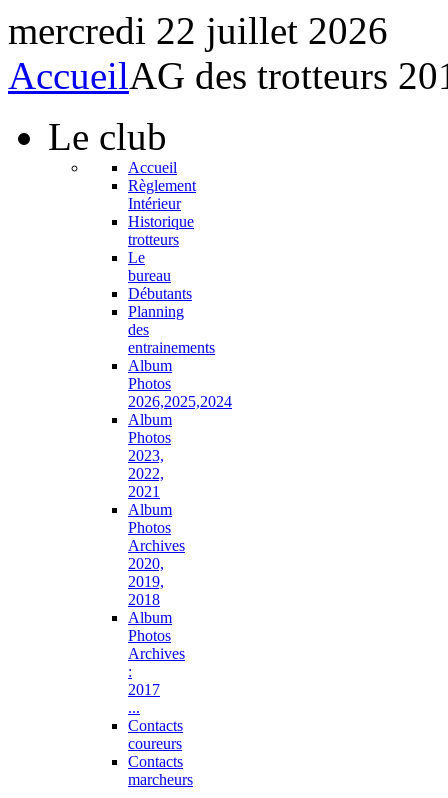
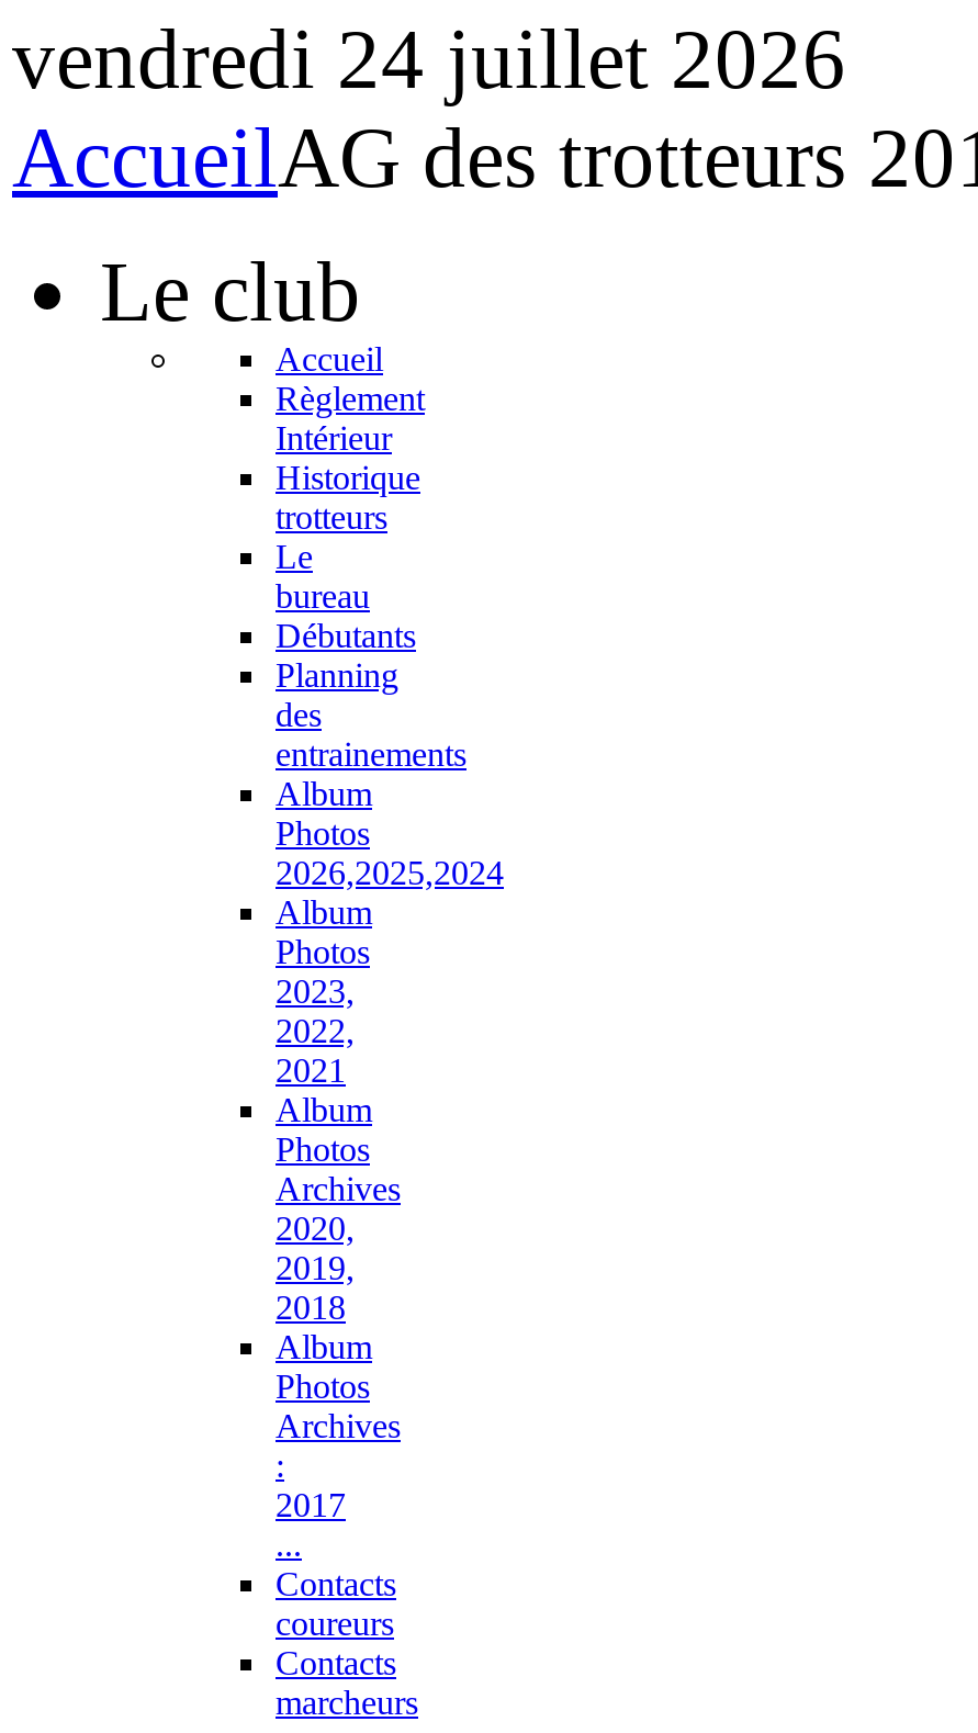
[8,9,388,52] mercredi 22 juillet 2026 -> [12,11,846,105] vendredi 24 juillet 2026

